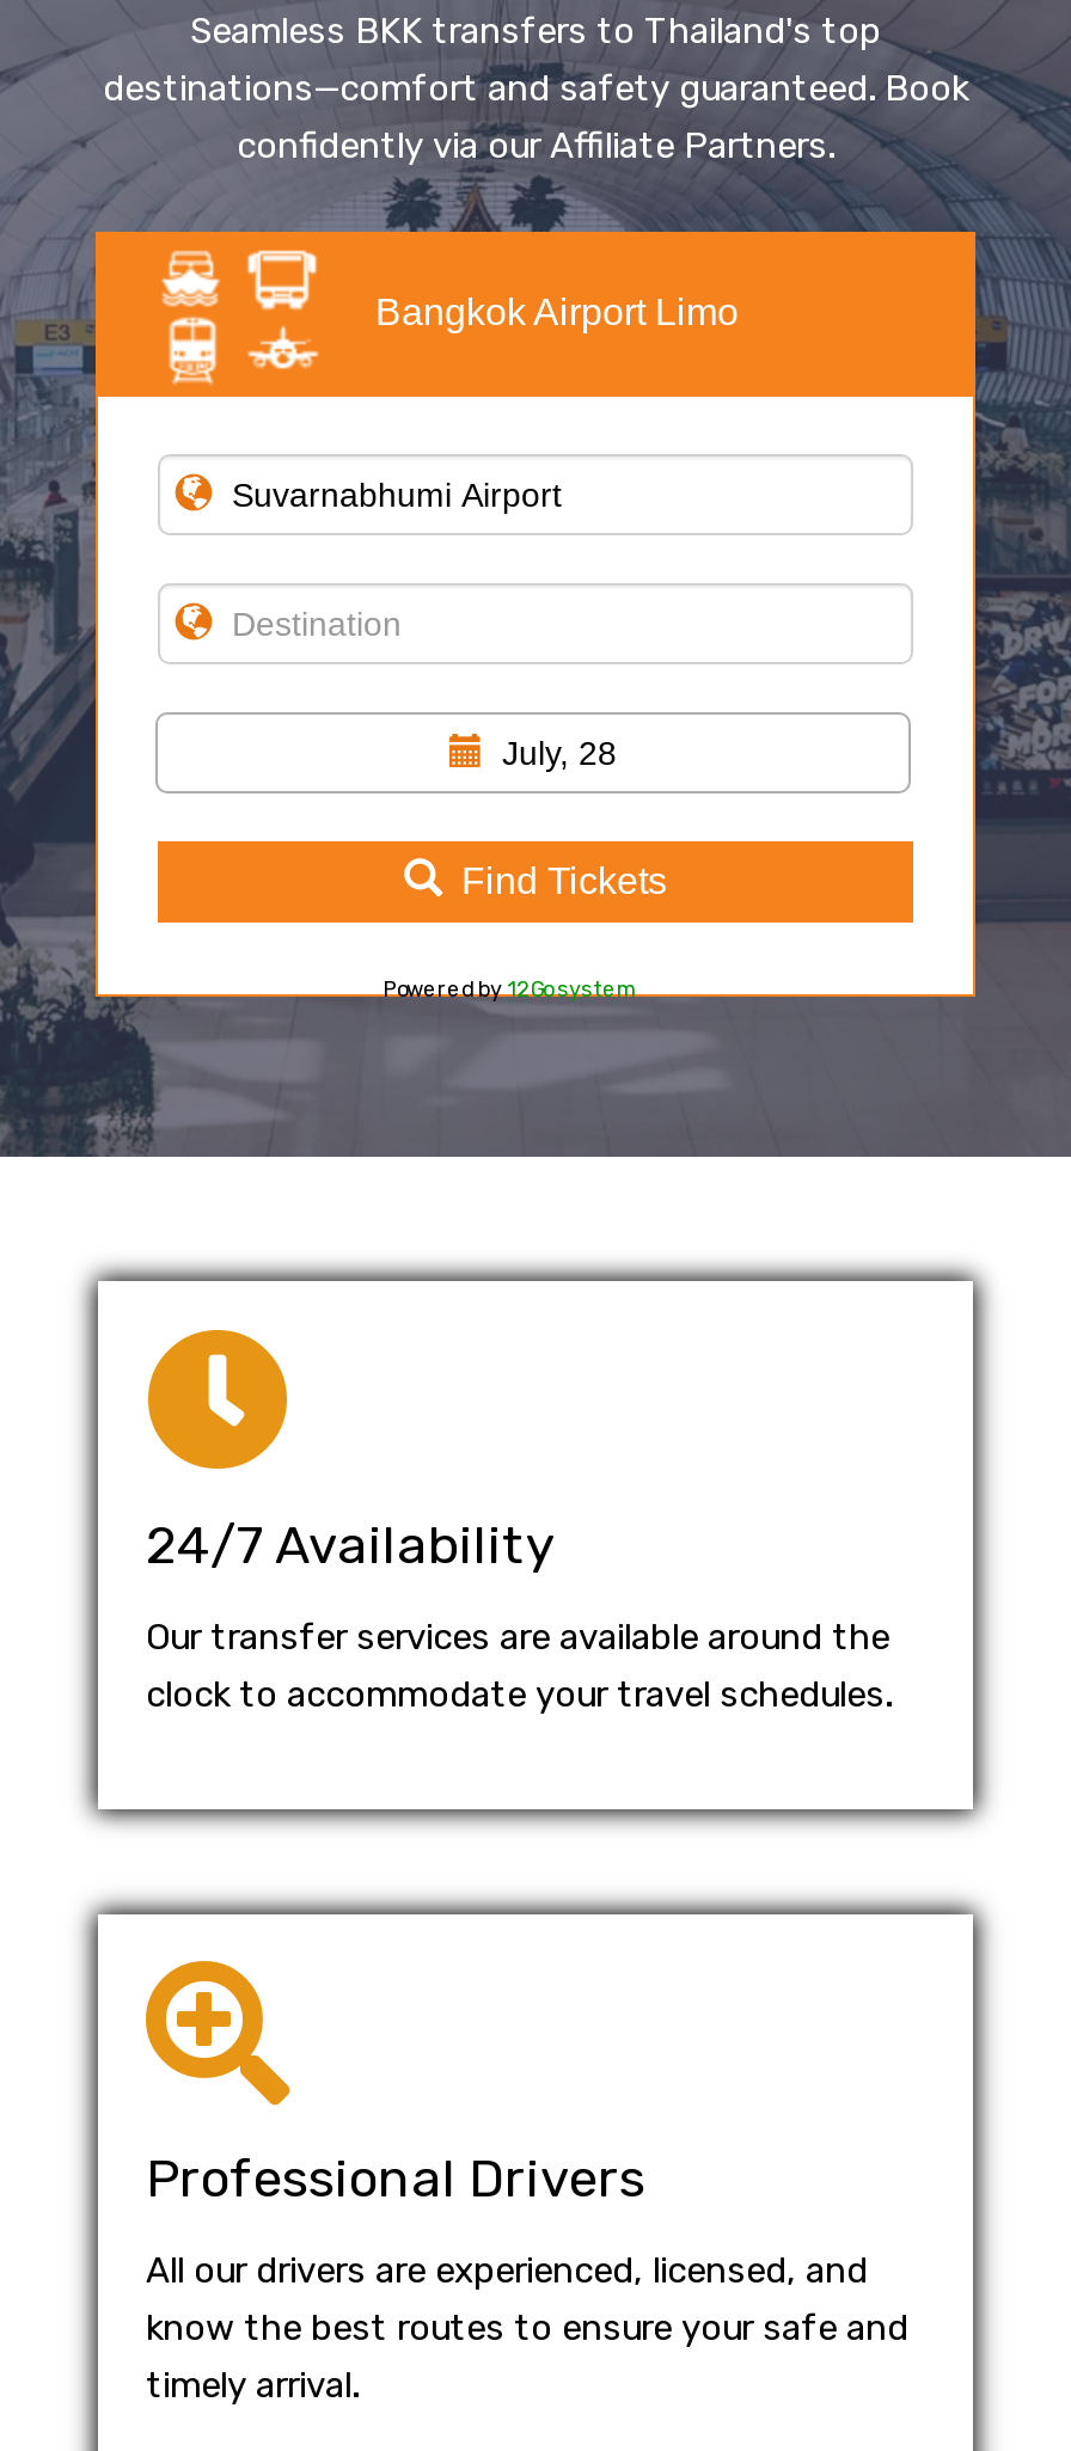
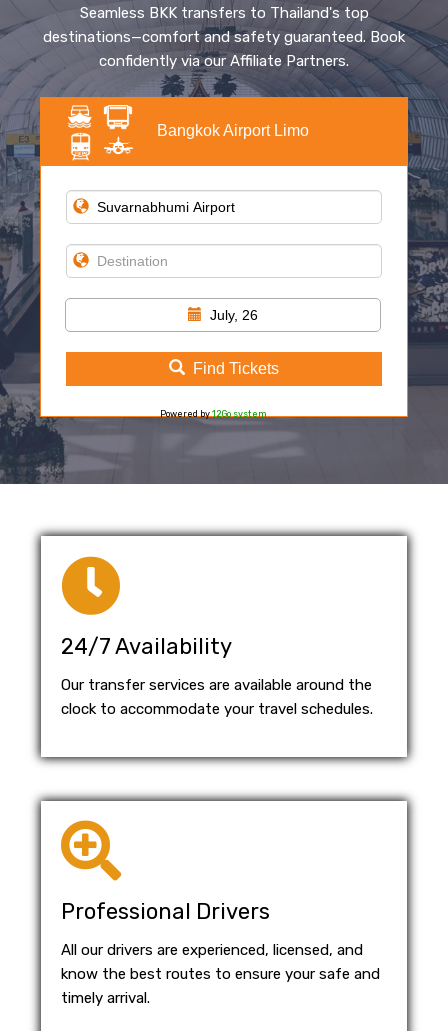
[502,734,617,772] July, 28 -> [210,307,258,323] July, 26

